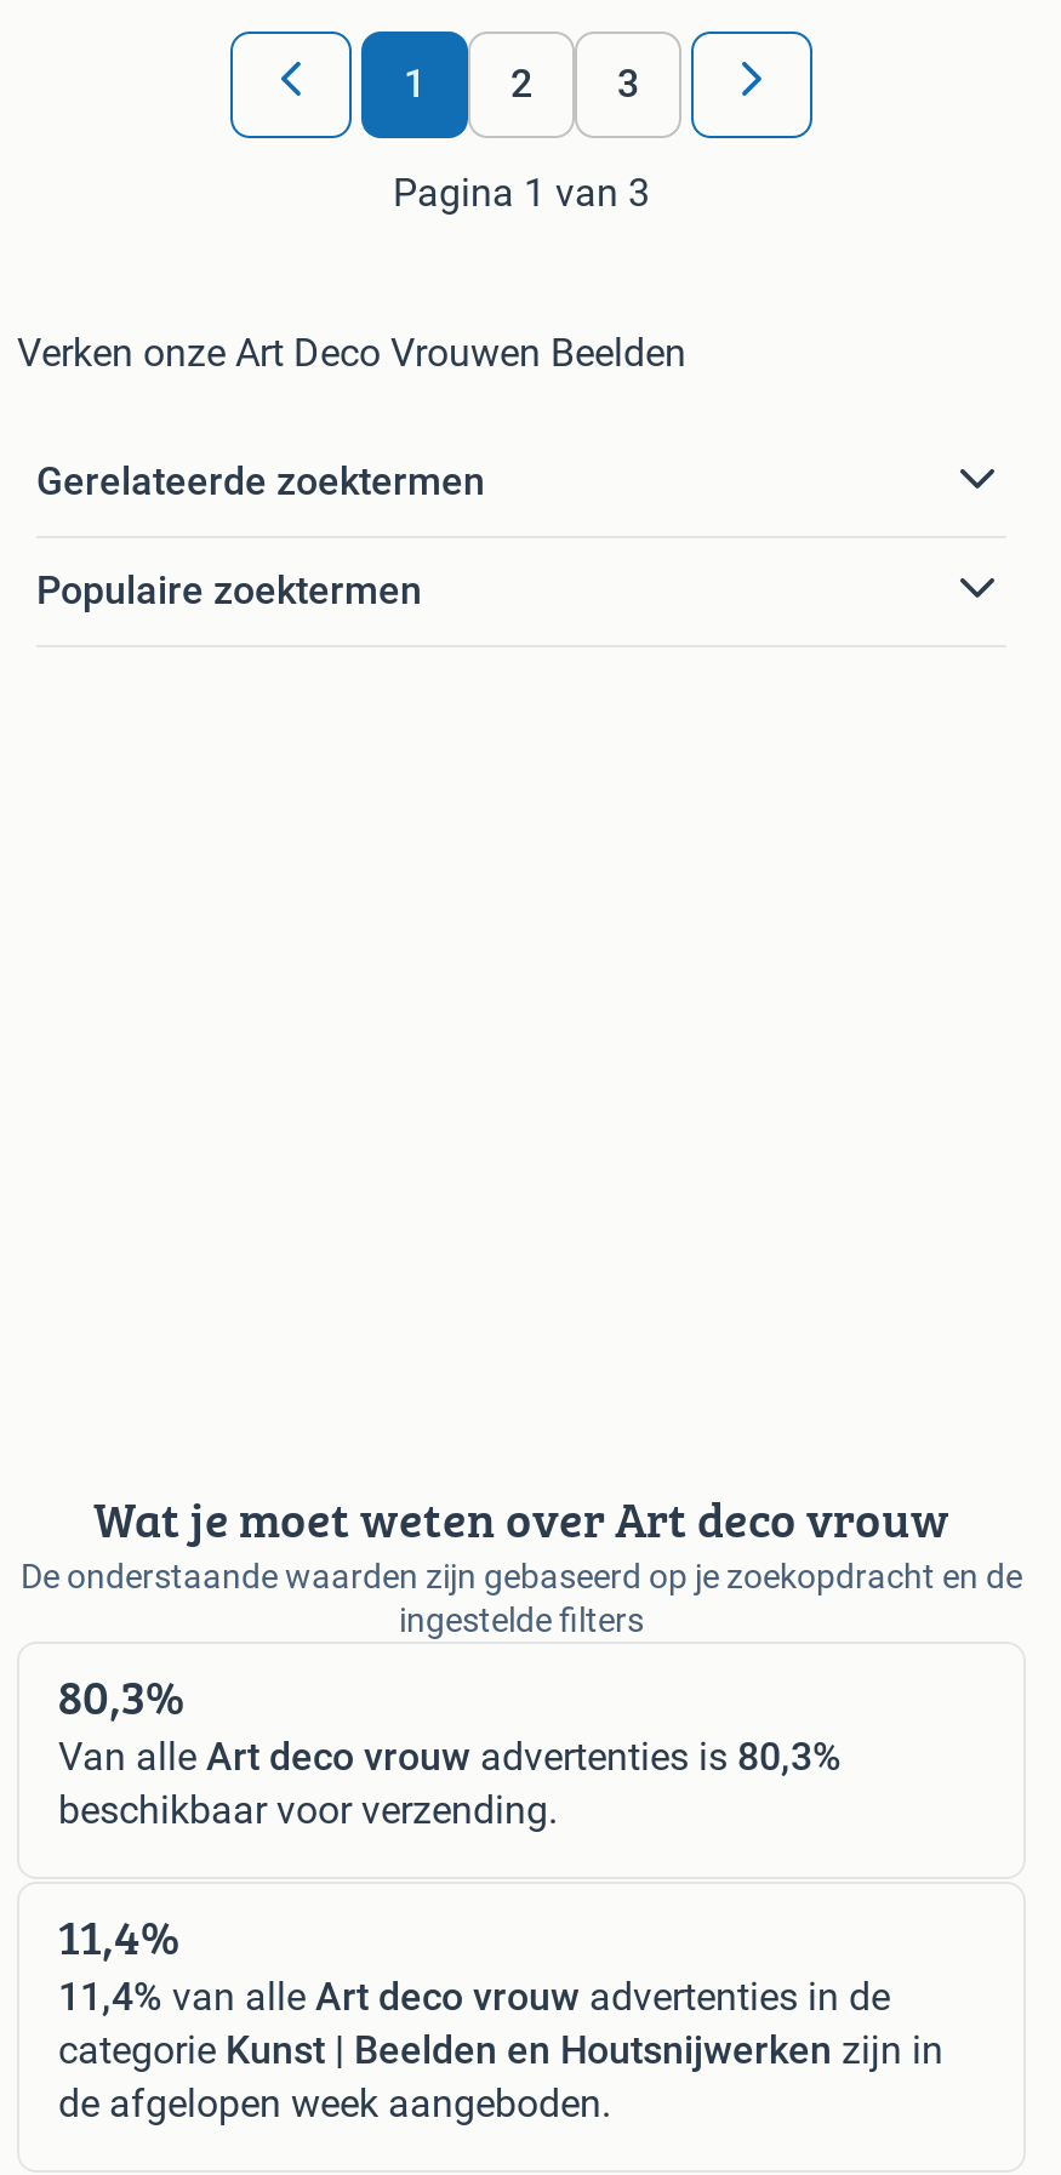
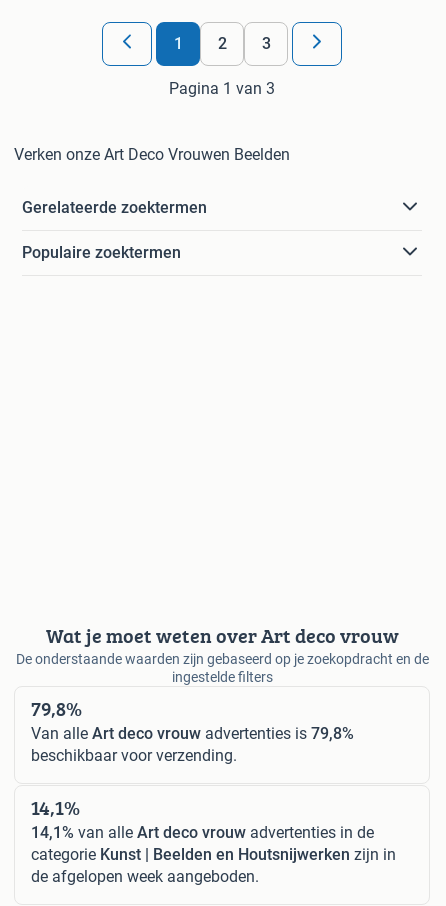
[58,1660,184,1731] 80,3% -> [31,694,82,723] 79,8%
[58,1733,842,1779] Van alle Art deco vrouw advertenties is 80,3% -> [31,724,354,743] Van alle Art deco vrouw advertenties is 79,8%
[58,1900,179,1971] 11,4% -> [31,793,80,822] 14,1%
[58,1973,890,2019] 11,4% van alle Art deco vrouw advertenties in de -> [31,823,374,842] 14,1% van alle Art deco vrouw advertenties in de

